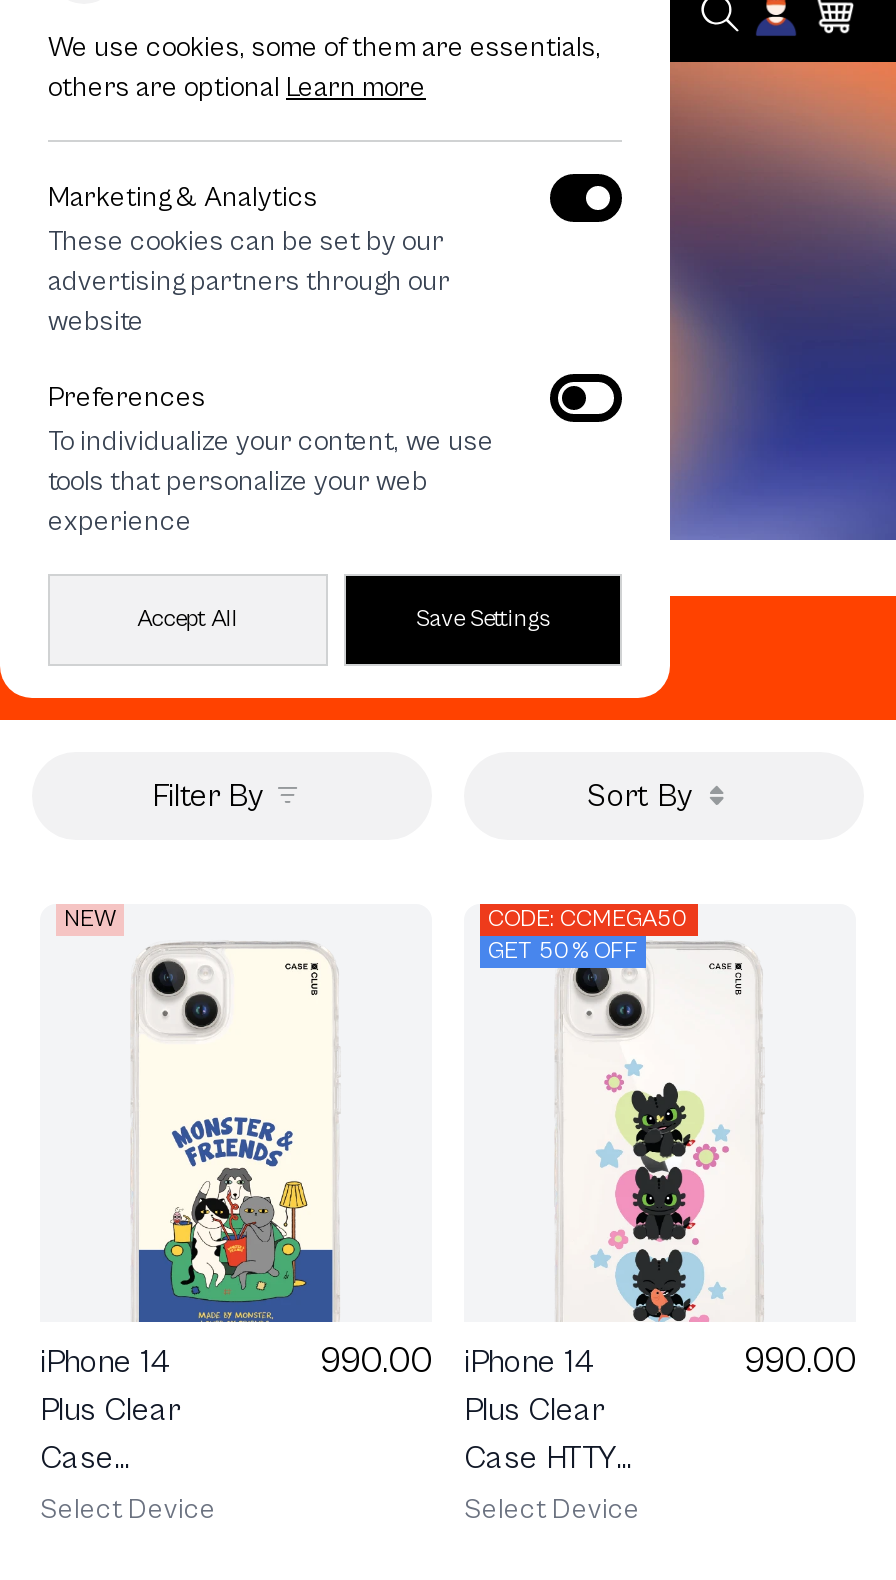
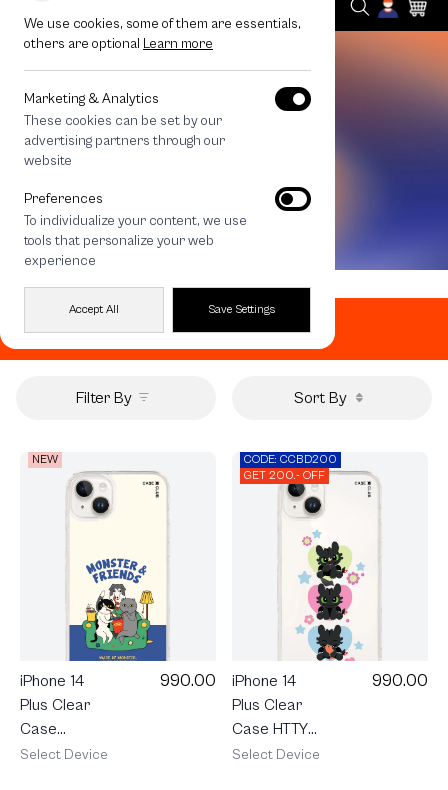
[488,905,690,931] CODE: CCMEGA50 -> [244,453,337,466] CODE: CCBD200
[488,937,638,963] GET 50% OFF -> [244,469,325,482] GET 200.- OFF

